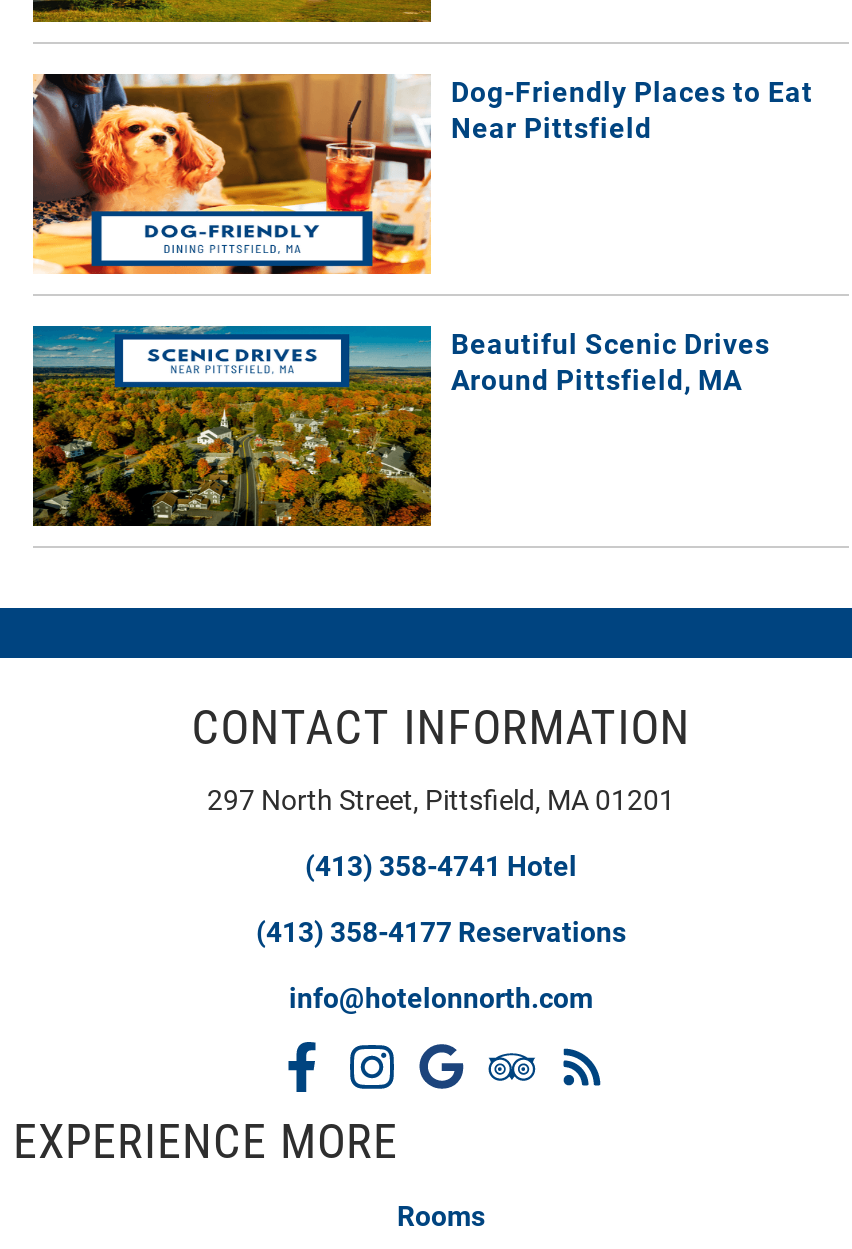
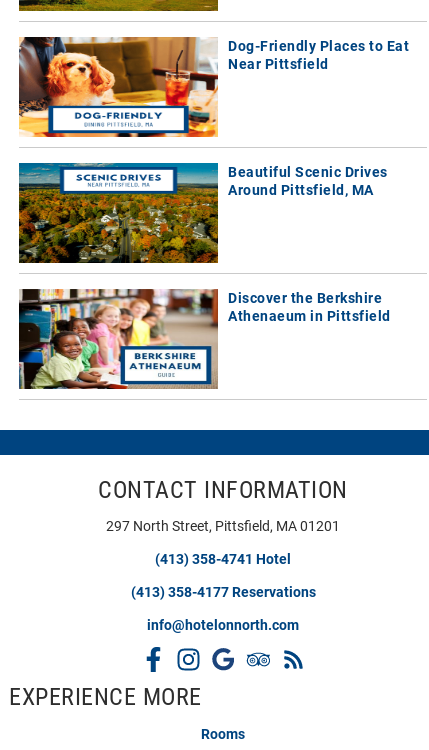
none -> [18,288,390,390] [image] | Discover the Berkshire | Athenaeum in Pittsfield

